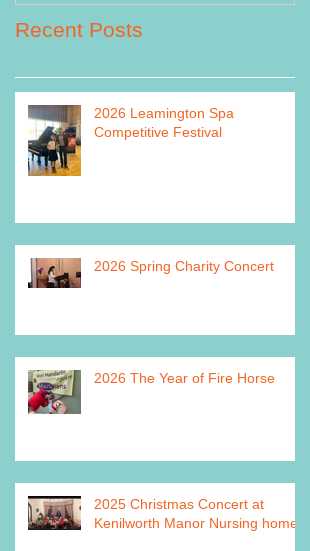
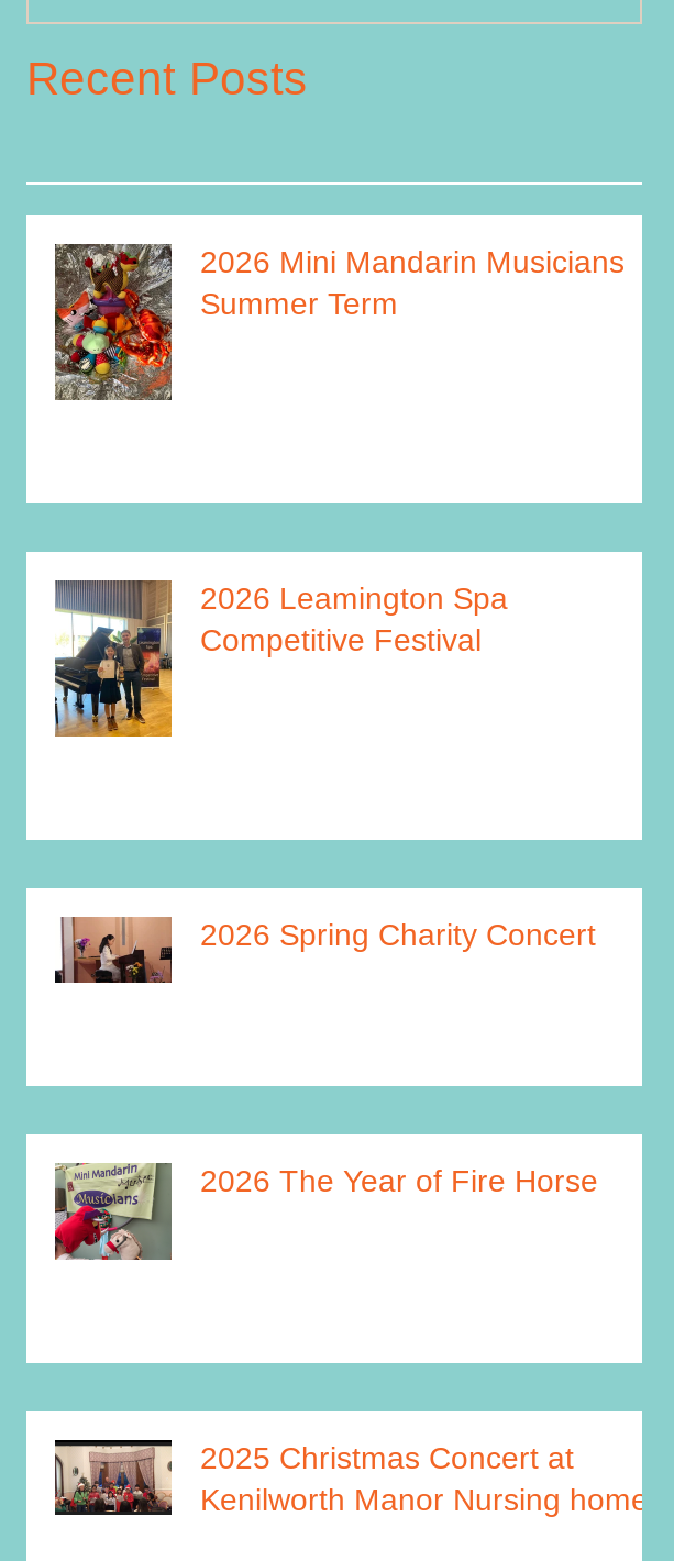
none -> [53,243,625,402] [image] | 2026 Mini Mandarin Musicians | Summer Term

